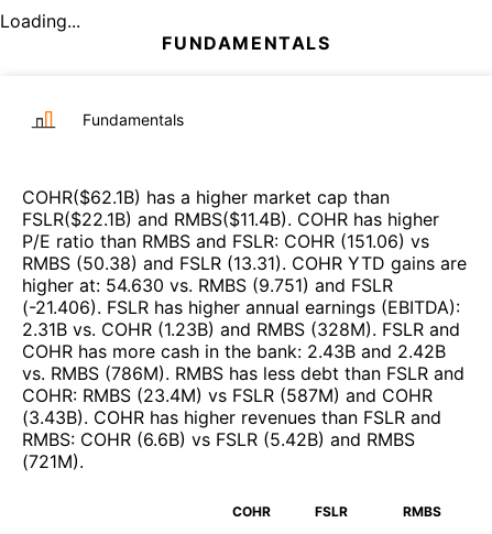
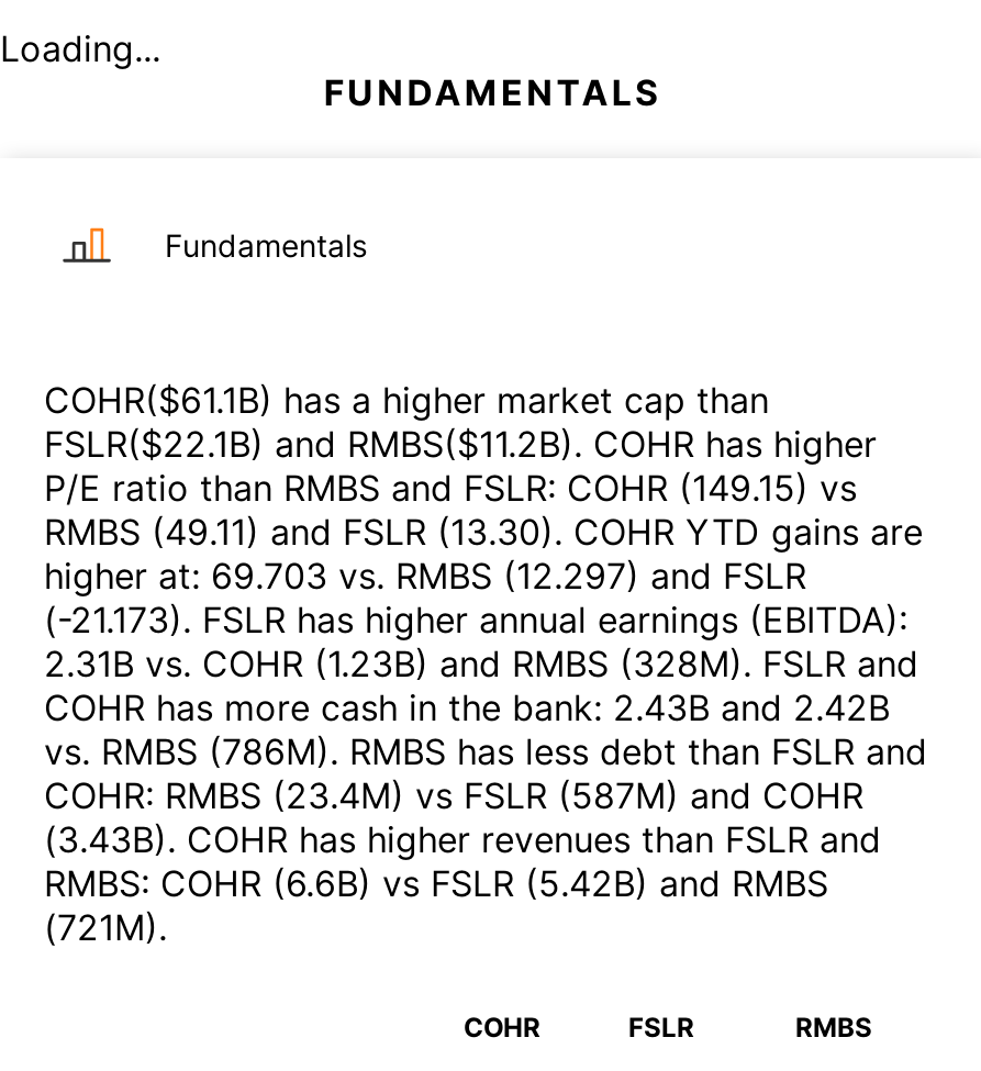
[22,186,390,208] COHR($62.1B) has a higher market cap than -> [44,378,769,422] COHR($61.1B) has a higher market cap than
[22,208,439,230] FSLR($22.1B) and RMBS($11.4B). COHR has higher -> [44,422,877,466] FSLR($22.1B) and RMBS($11.2B). COHR has higher
[22,230,429,252] P/E ratio than RMBS and FSLR: COHR (151.06)vs -> [44,466,857,510] P/E ratio than RMBS and FSLR: COHR (149.15)vs
[22,252,467,274] RMBS (50.38) and FSLR (13.31). COHR YTD gains are -> [44,510,923,554] RMBS (49.11) and FSLR (13.30). COHR YTD gains are
[22,274,393,296] higher at: 54.630 vs. RMBS (9.751) and FSLR -> [44,554,806,598] higher at: 69.703 vs. RMBS (12.297) and FSLR
[22,296,460,318] (-21.406). FSLR has higher annual earnings (EBITDA): -> [44,598,907,642] (-21.173). FSLR has higher annual earnings (EBITDA):

